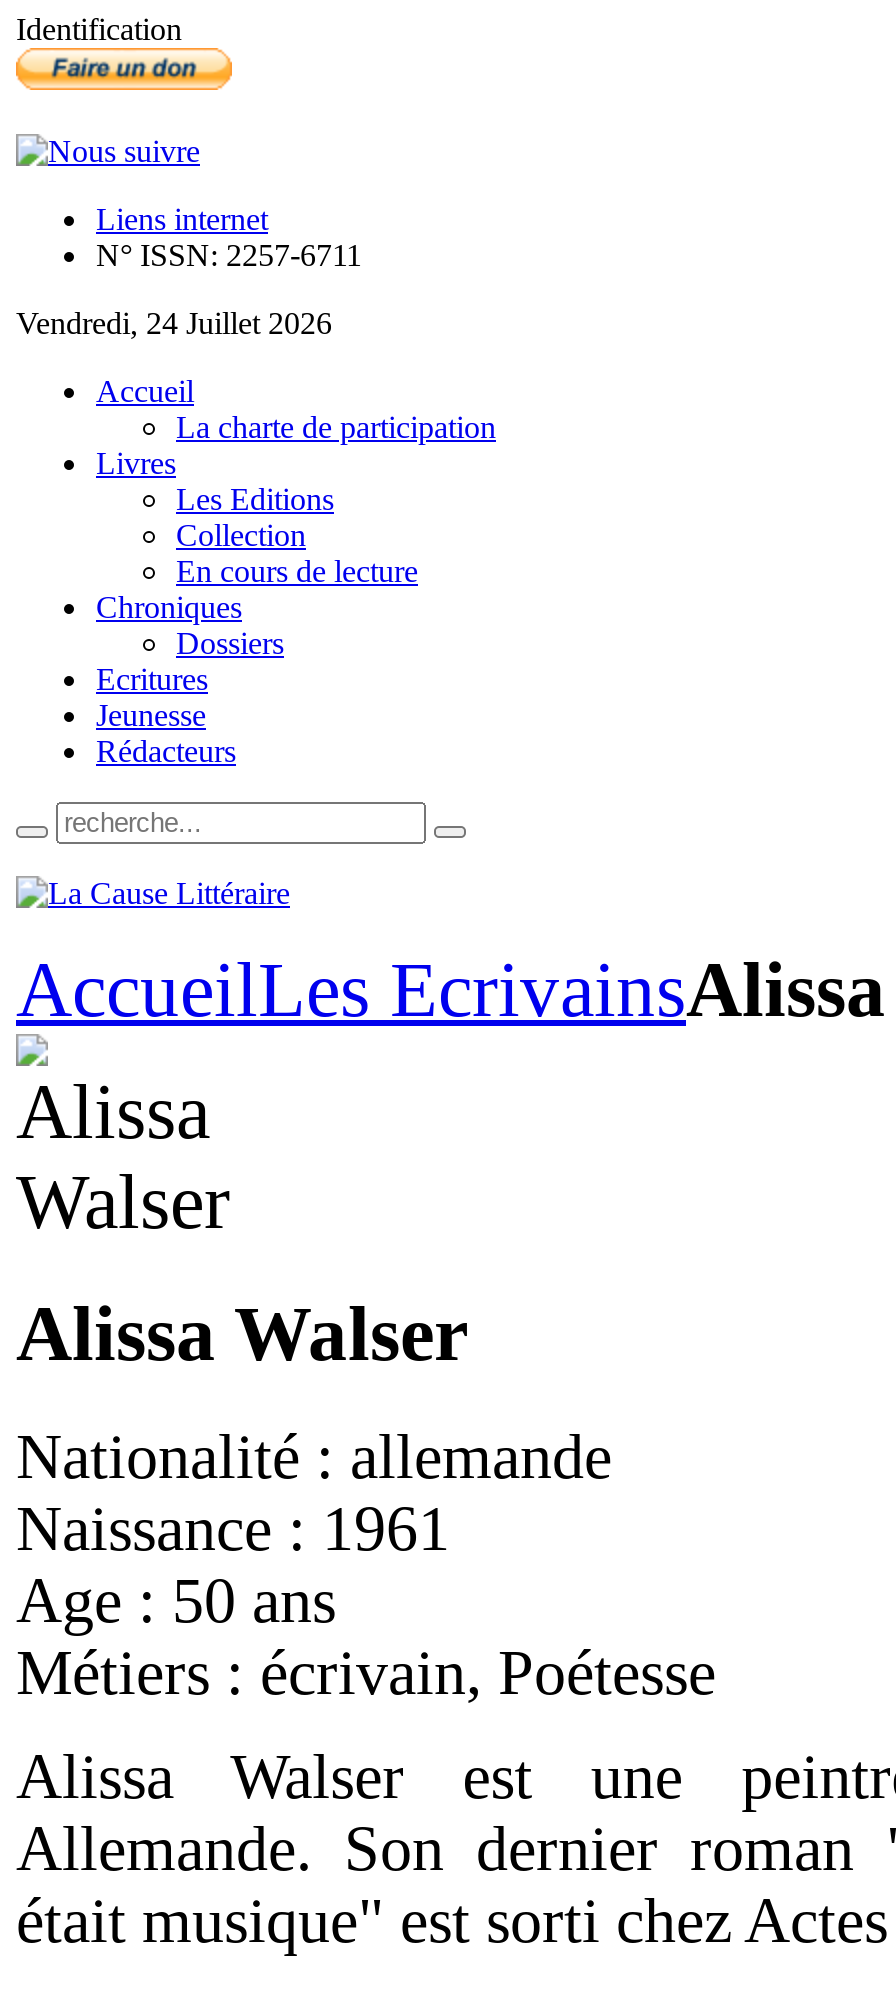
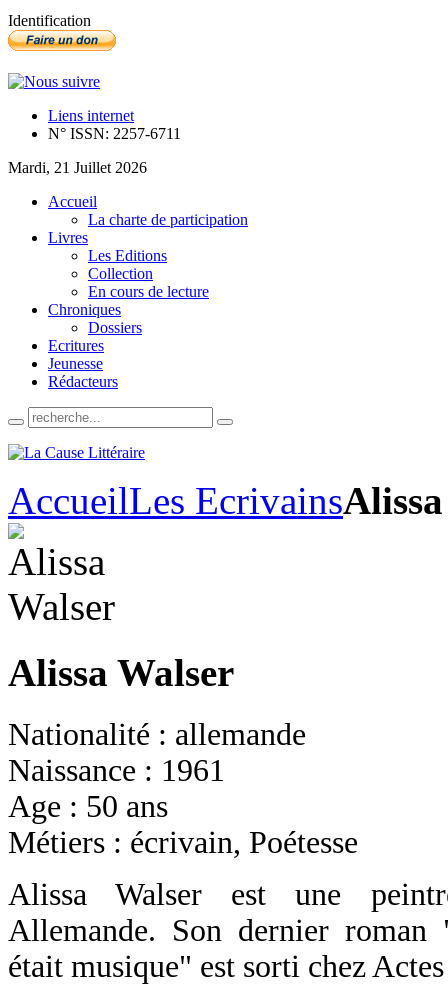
[16,306,332,340] Vendredi, 24 Juillet 2026 -> [8,159,147,176] Mardi, 21 Juillet 2026

